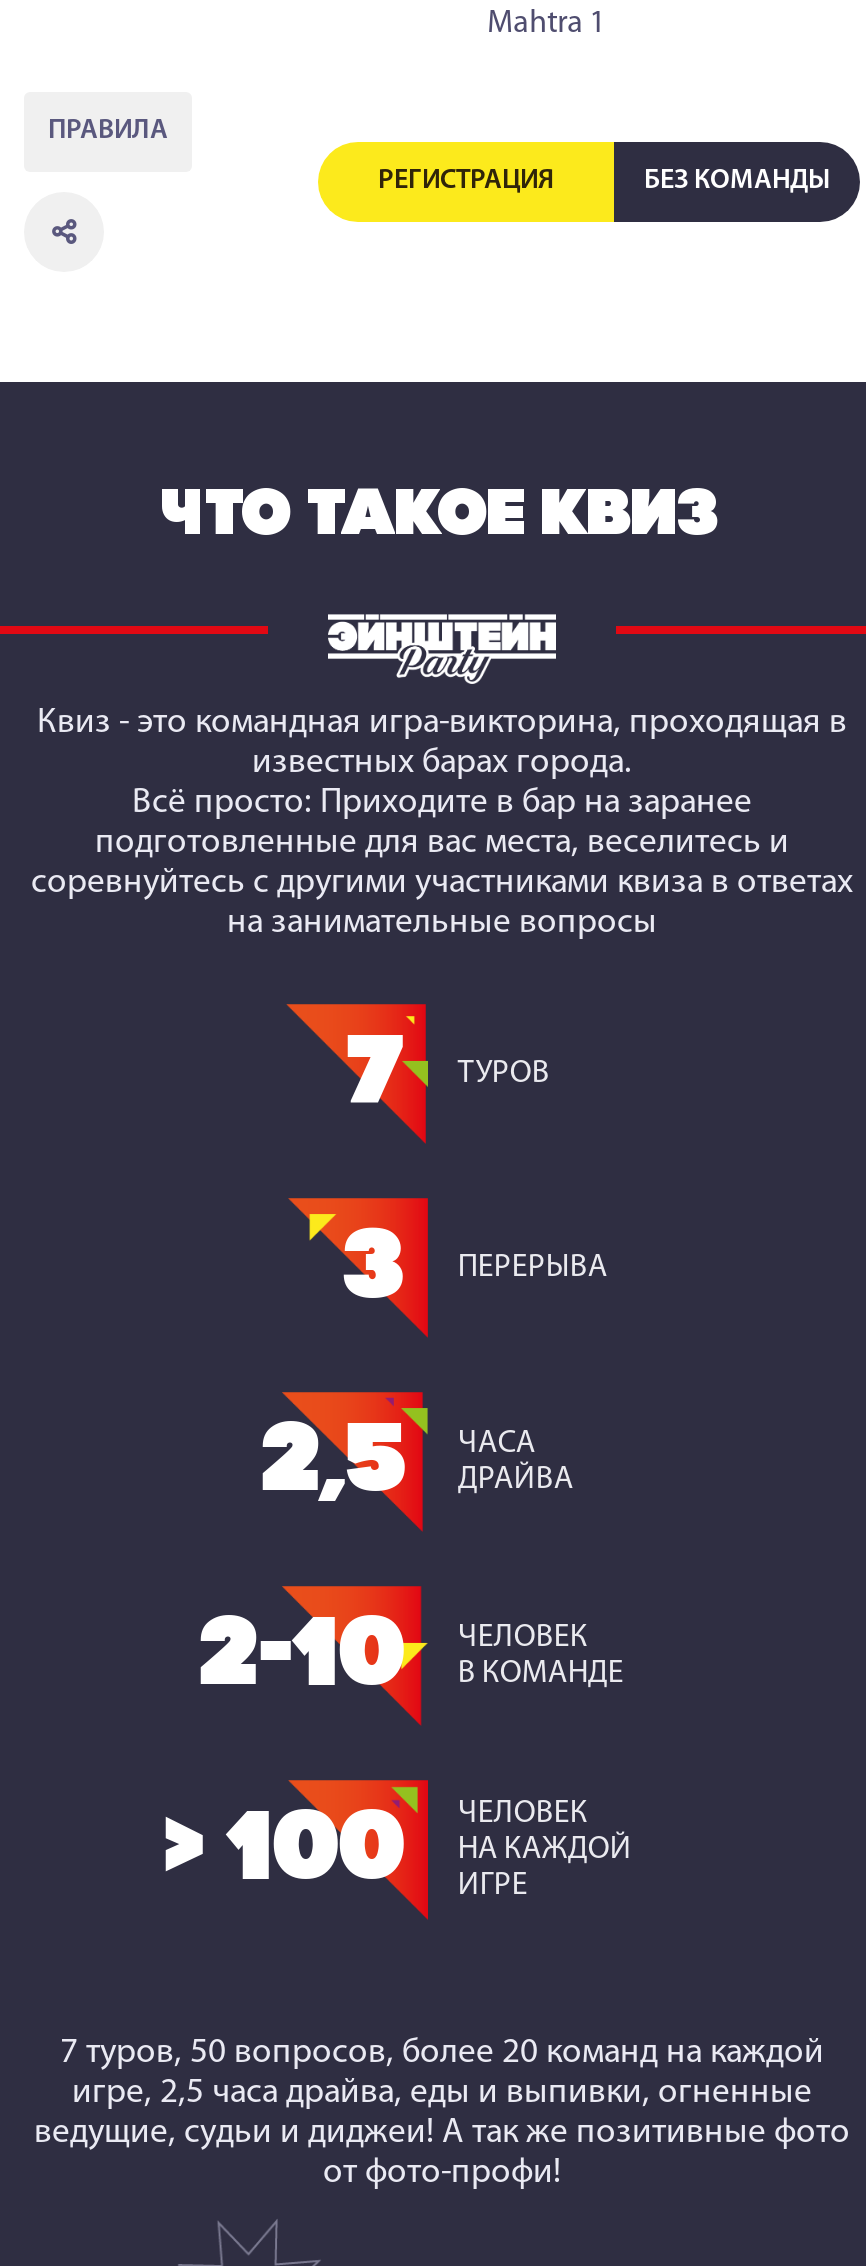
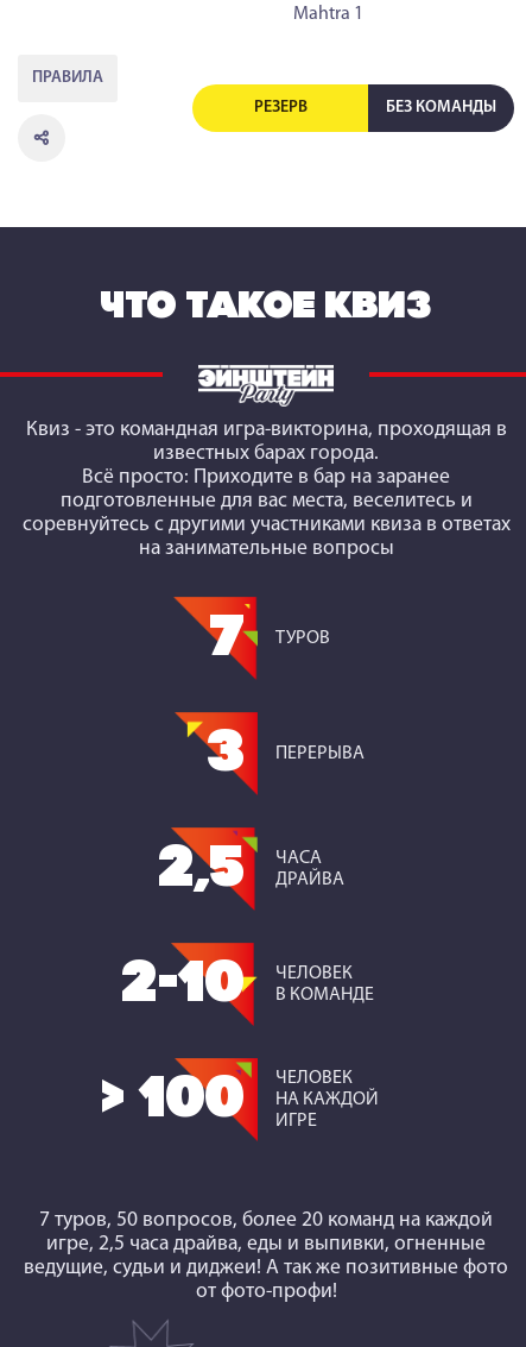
[378,167,554,197] РЕГИСТРАЦИЯ -> [254,99,307,117] РЕЗЕРВ

